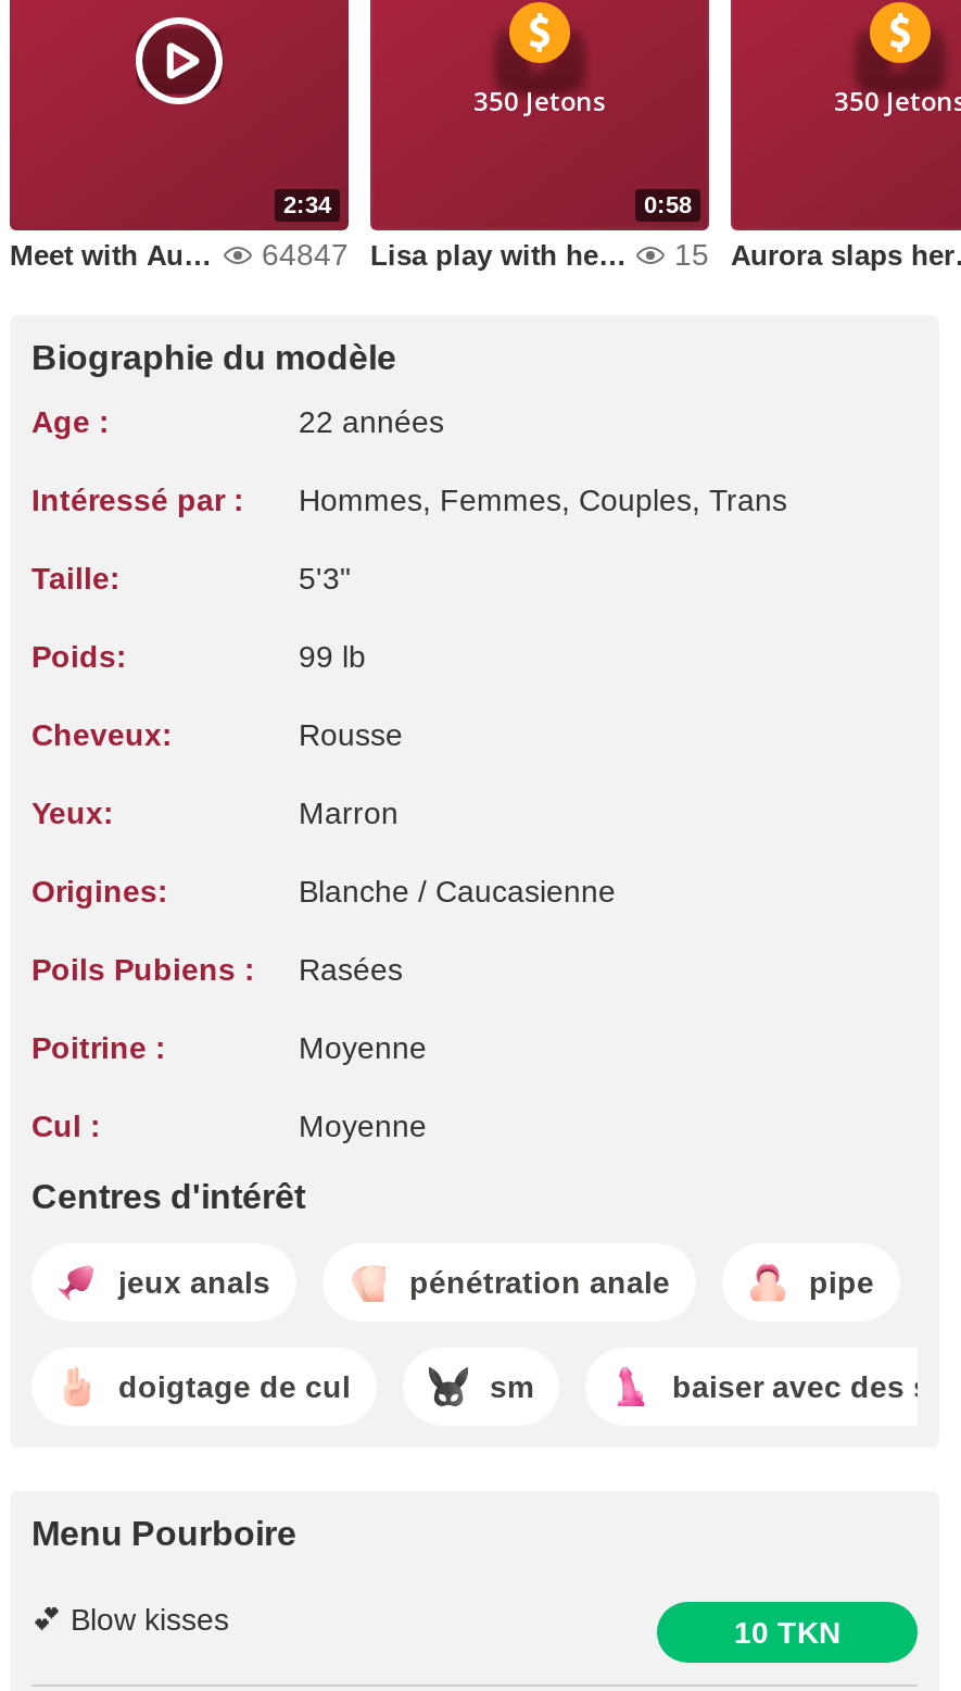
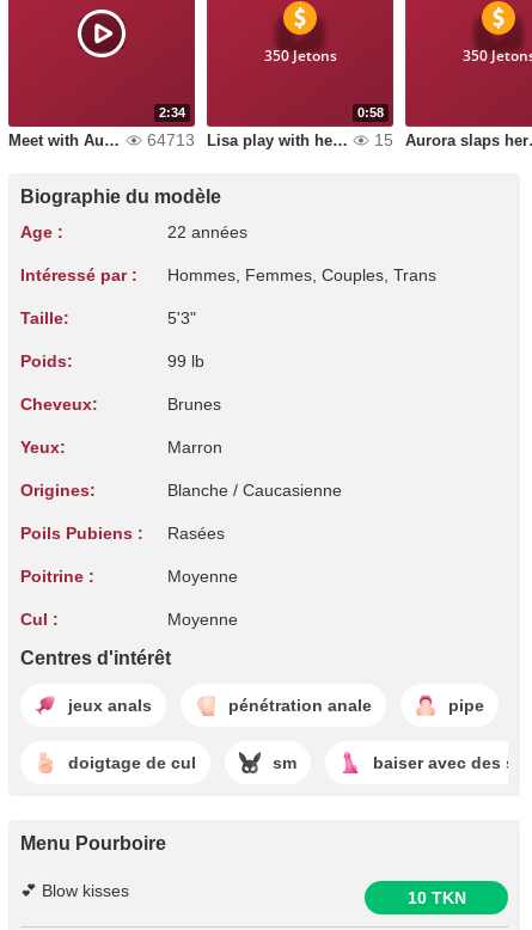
[262,237,349,272] 64847 -> [147,130,195,149] 64713
[299,717,403,752] Rousse -> [167,394,221,414] Brunes

